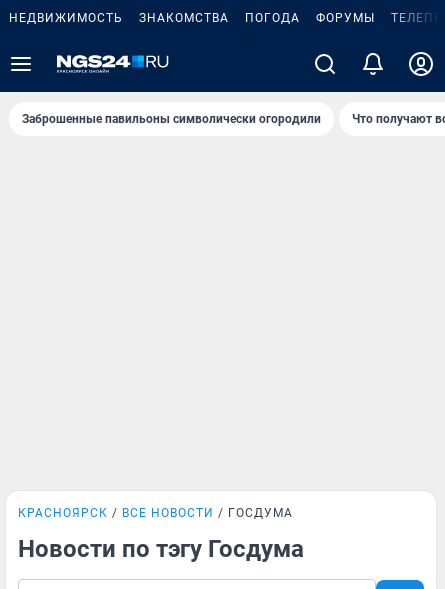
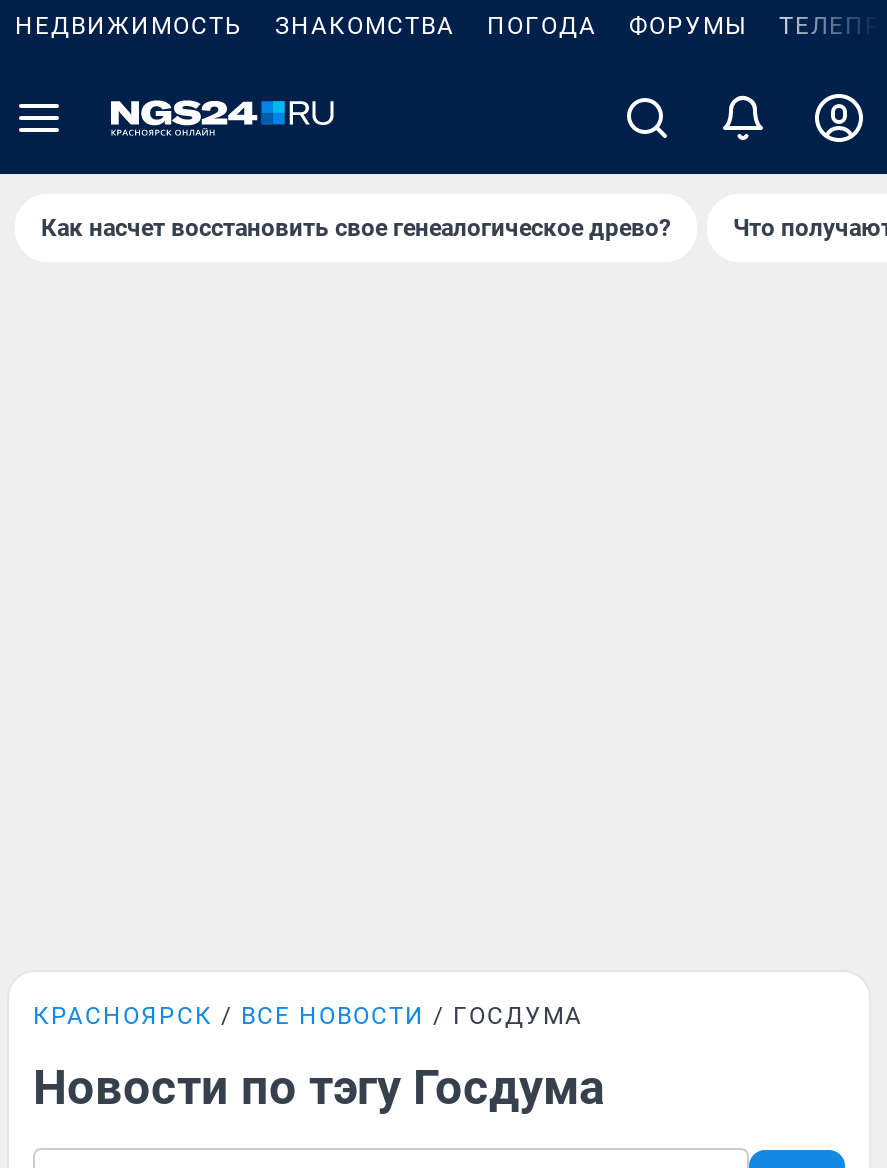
[22,112,321,126] Заброшенные павильоны символически огородили -> [41,214,671,242] Как насчет восстановить свое генеалогическое древо?

